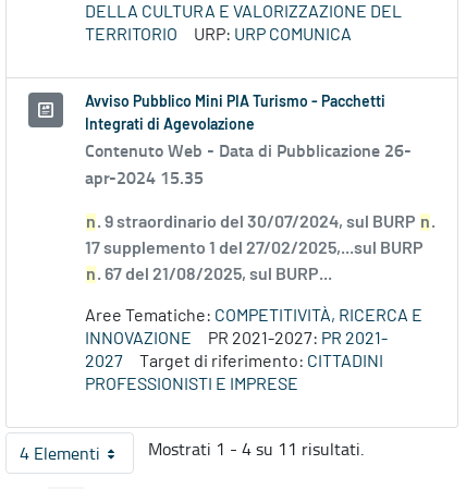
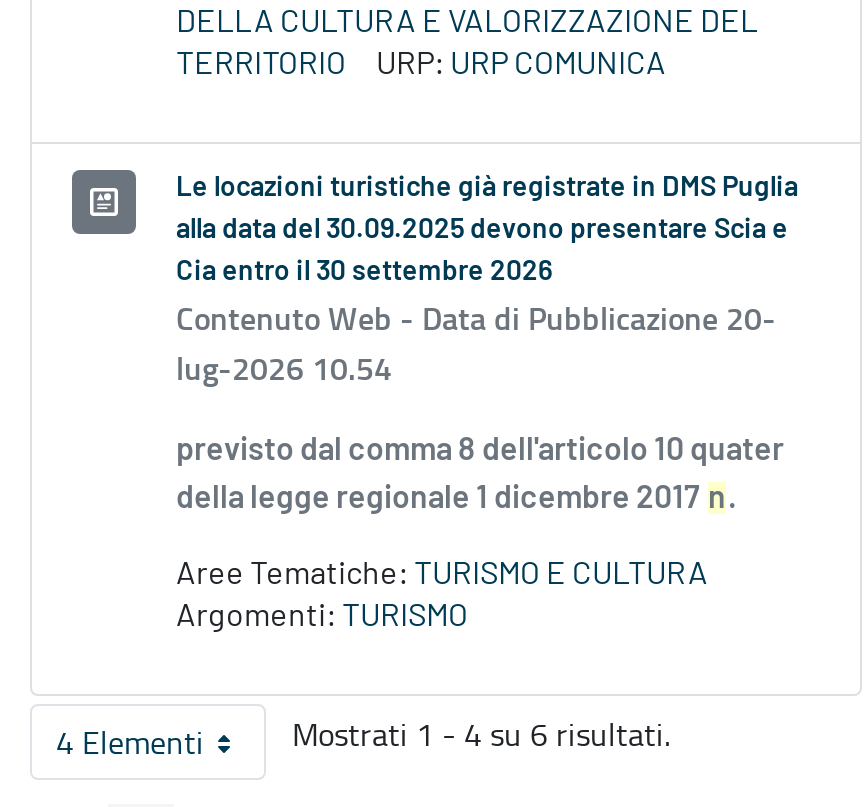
[85,95,385,110] Avviso Pubblico Mini PIA Turismo - Pacchetti -> [176,175,798,203] Le locazioni turistiche già registrate in DMS Puglia
[85,118,412,190] Integrati di Agevolazione | Contenuto Web - Data di Pubblicazione 26- | apr-2024 15.35 -> [176,217,788,245] alla data del 30.09.2025 devono presentare Scia e
[86,214,436,231] n. 9 straordinario del 30/07/2024, sul BURP n. -> [176,259,776,391] Cia entro il 30 settembre 2026 | Contenuto Web - Data di Pubblicazione 20- | lug-2026 10.54
[85,240,424,257] 17 supplemento 1 del 27/02/2025,...sul BURP -> [176,435,784,467] previsto dal comma 8 dell'articolo 10 quater
[86,266,332,283] n. 67 del 21/08/2025, sul BURP... -> [176,483,736,515] della legge regionale 1 dicembre 2017 n.
[85,307,422,393] Aree Tematiche: COMPETITIVITÀ, RICERCA E | INNOVAZIONE | PR 2021-2027: PR 2021- | 2027 | Target di riferimento: CITTADINI | PROFESSIONISTI E IMPRESE -> [176,559,708,633] Aree Tematiche: TURISMO E CULTURA | Argomenti: TURISMO
[148,437,364,461] Mostrati 1 - 4 su 11 risultati. -> [292,713,670,757] Mostrati 1 - 4 su 6 risultati.

